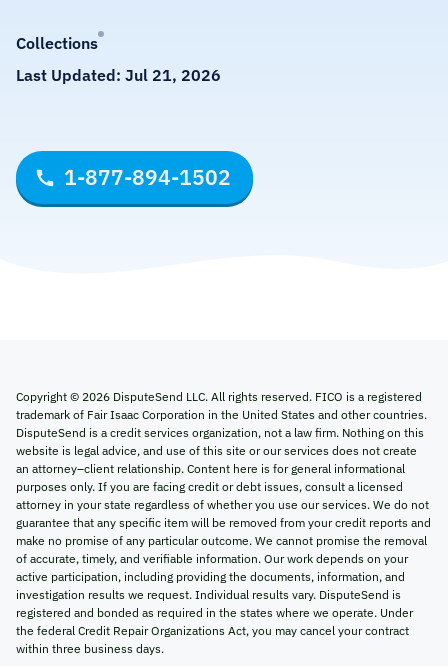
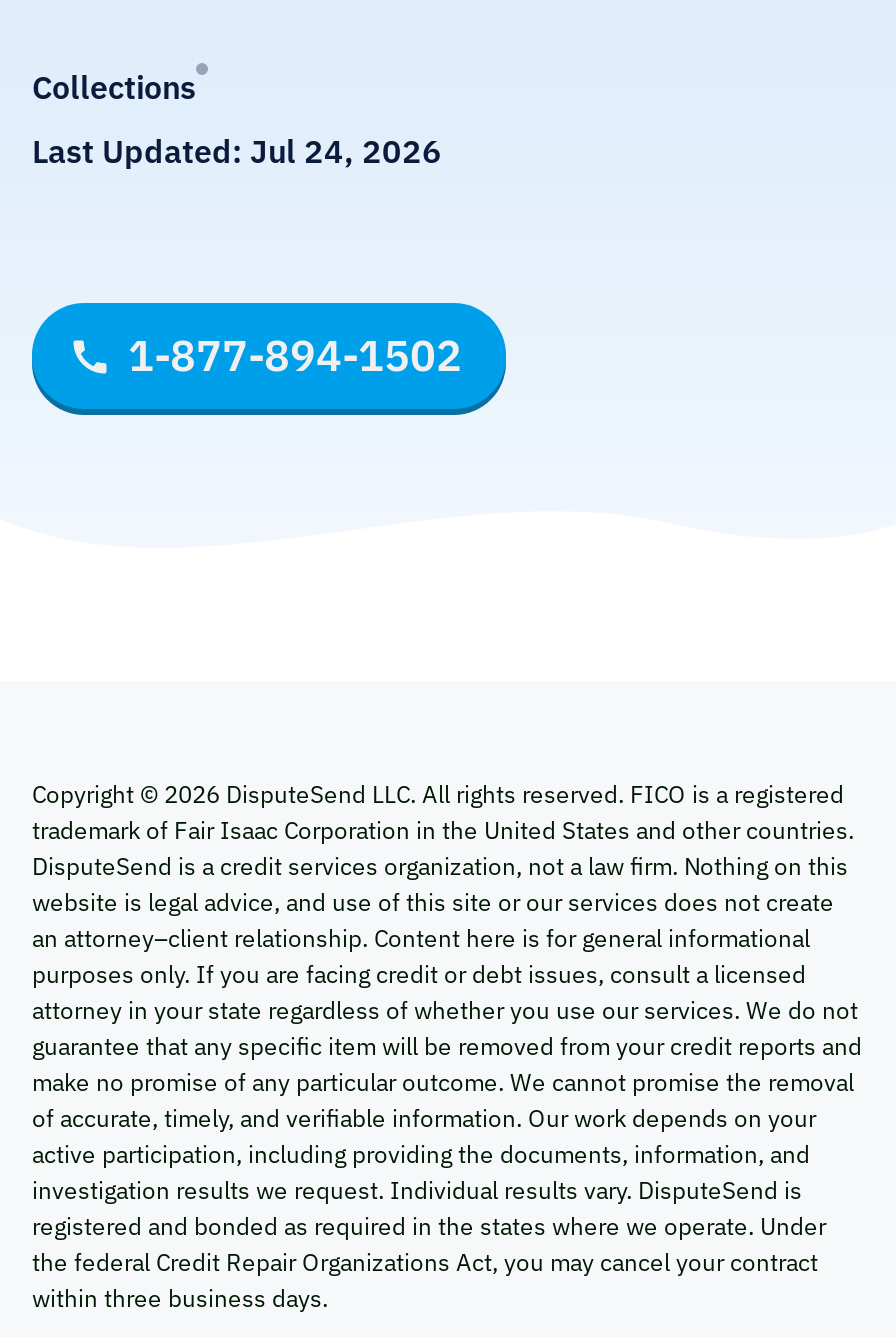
[16,65,221,85] Last Updated: Jul 21, 2026 -> [32,131,442,171] Last Updated: Jul 24, 2026

